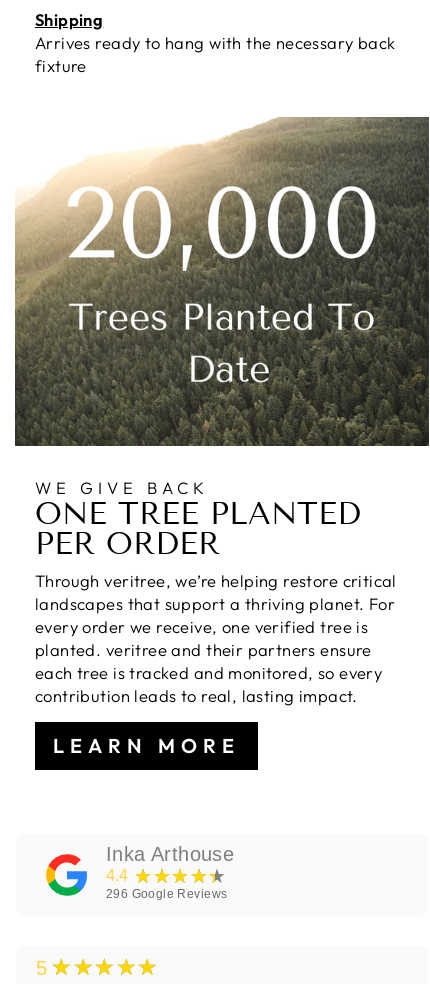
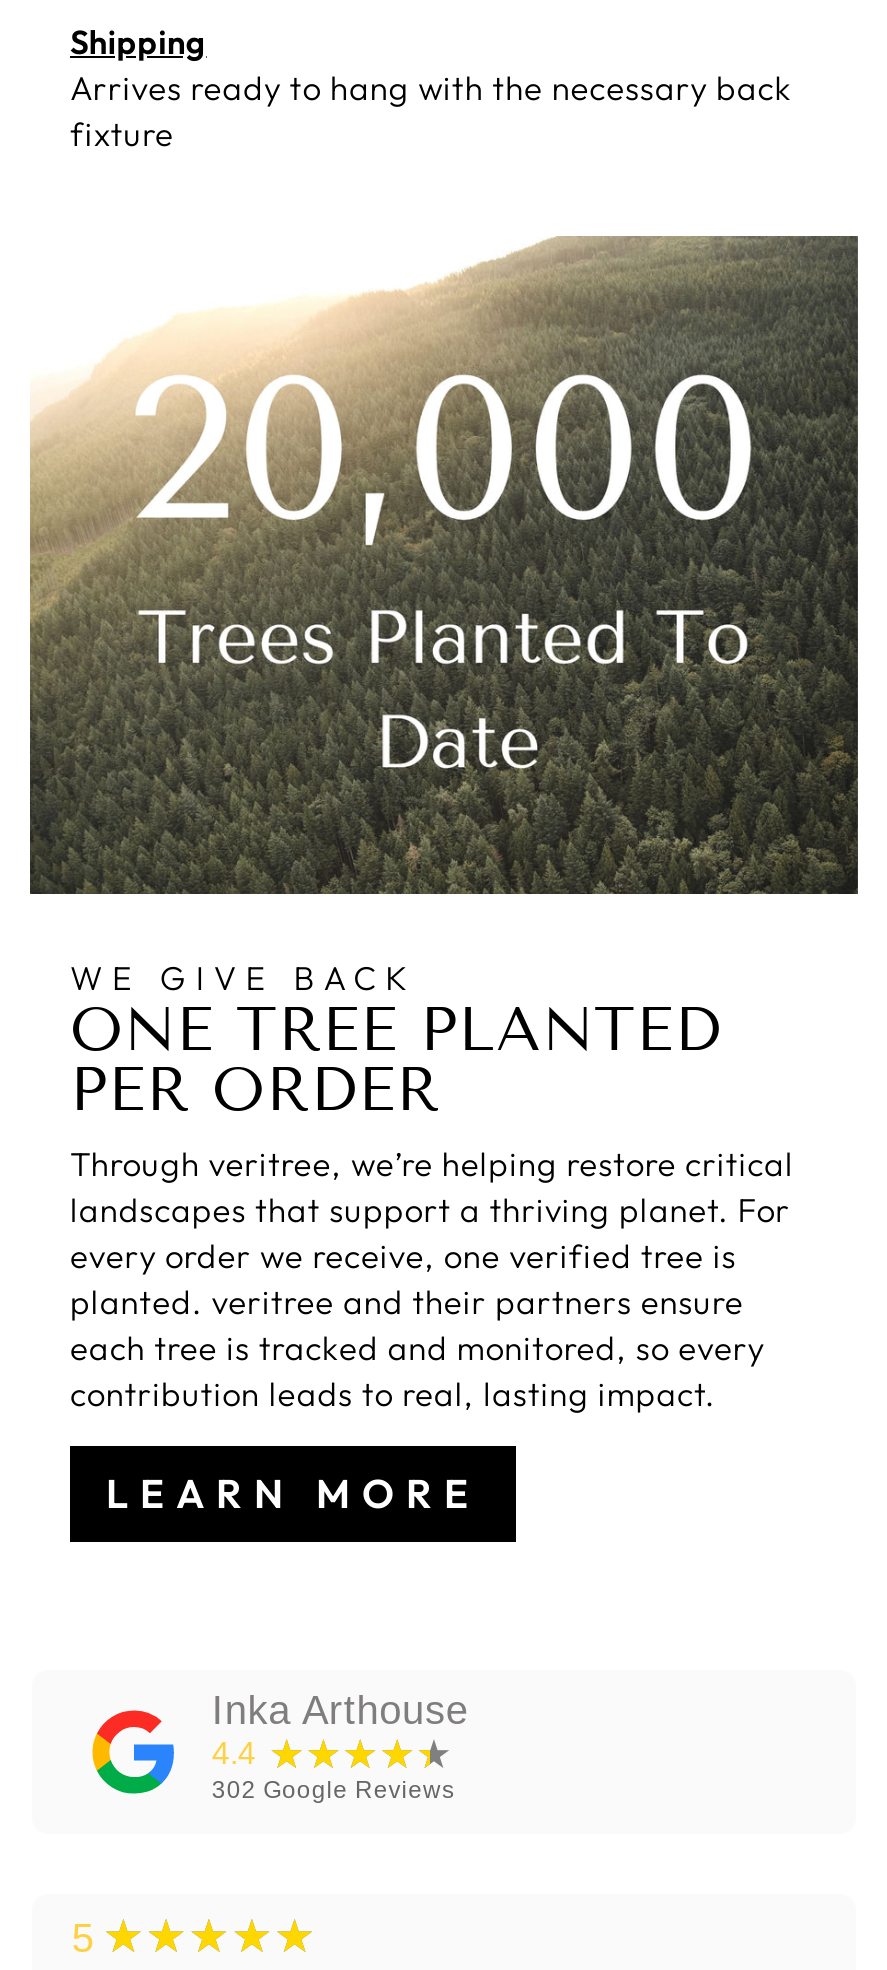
[106,887,227,901] 296 Google Reviews -> [212,1777,455,1805] 302 Google Reviews

